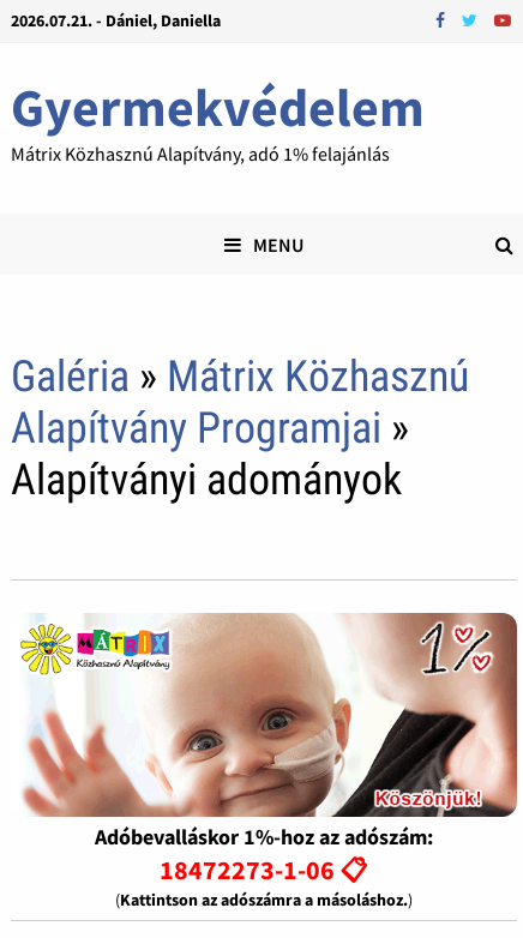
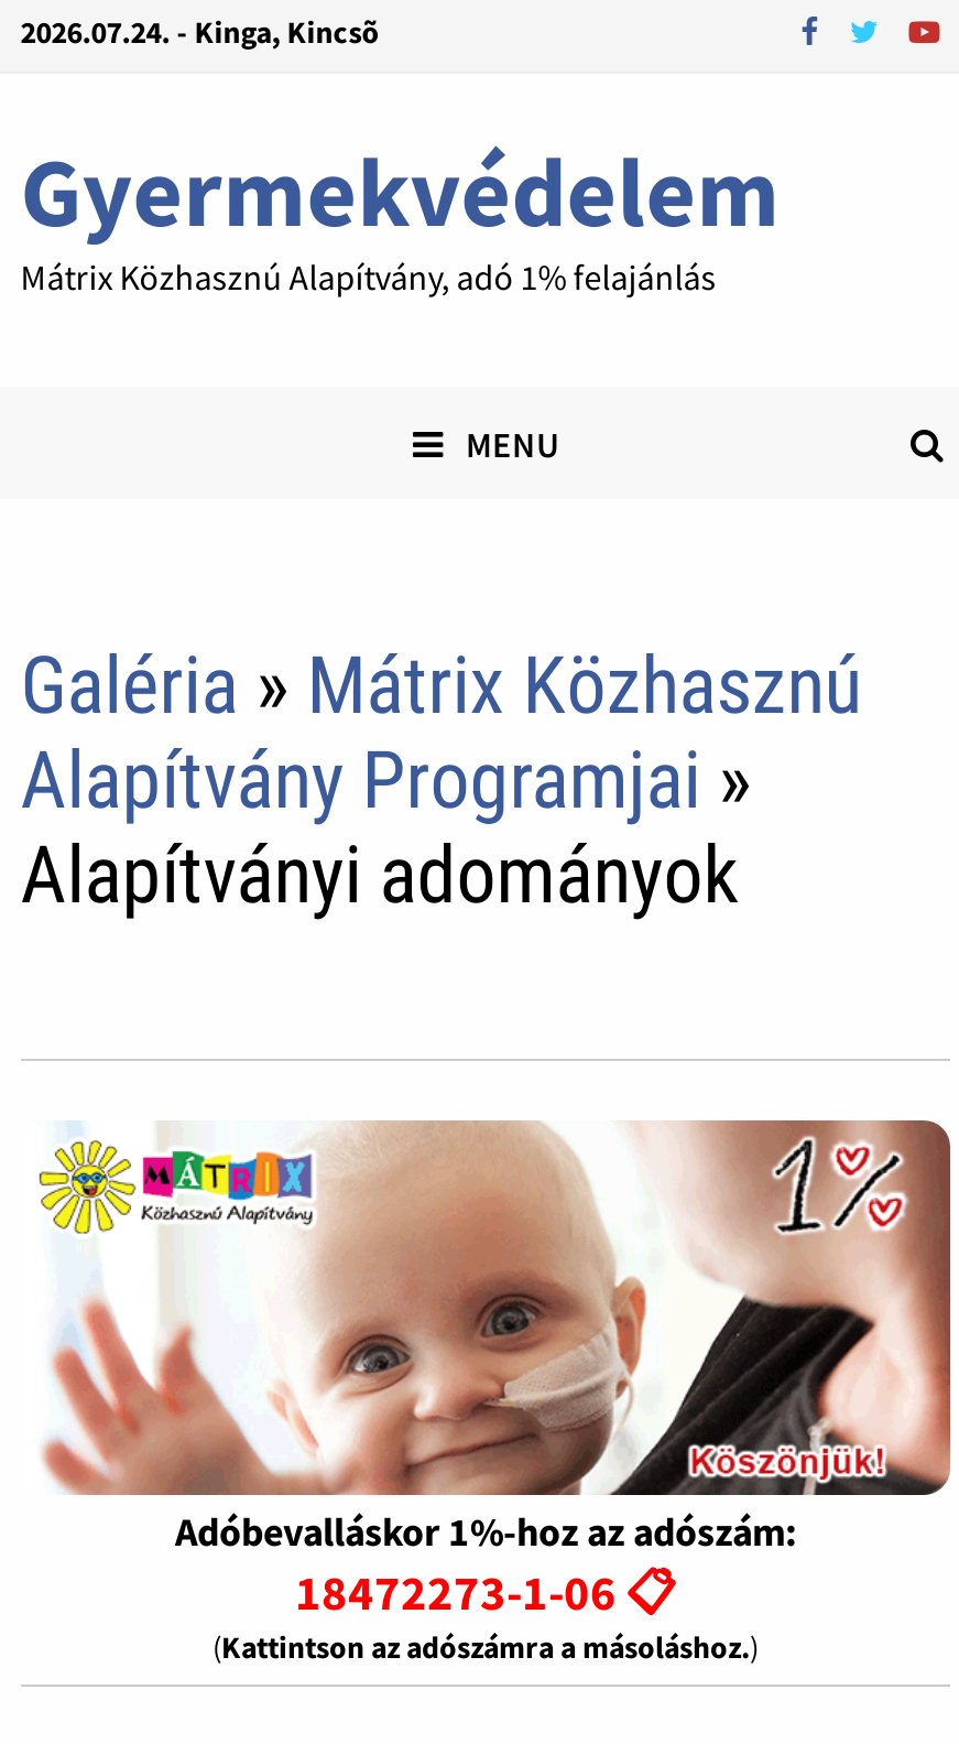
[11,10,220,31] 2026.07.21. - Dániel, Daniella -> [20,12,379,52] 2026.07.24. - Kinga, Kincsõ

